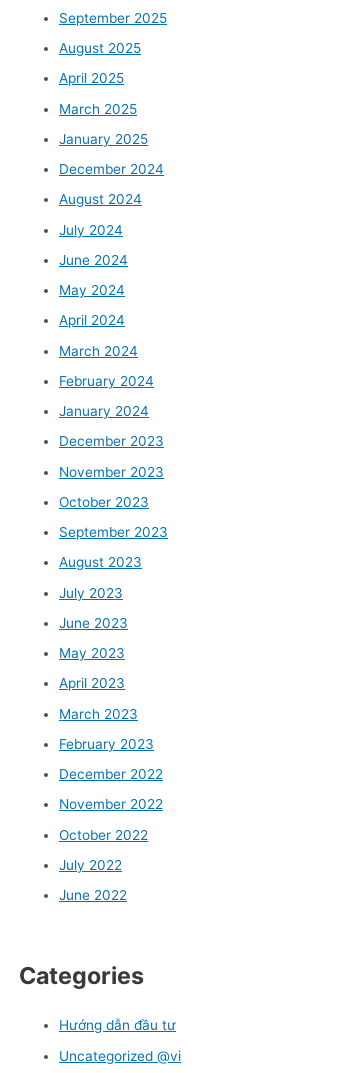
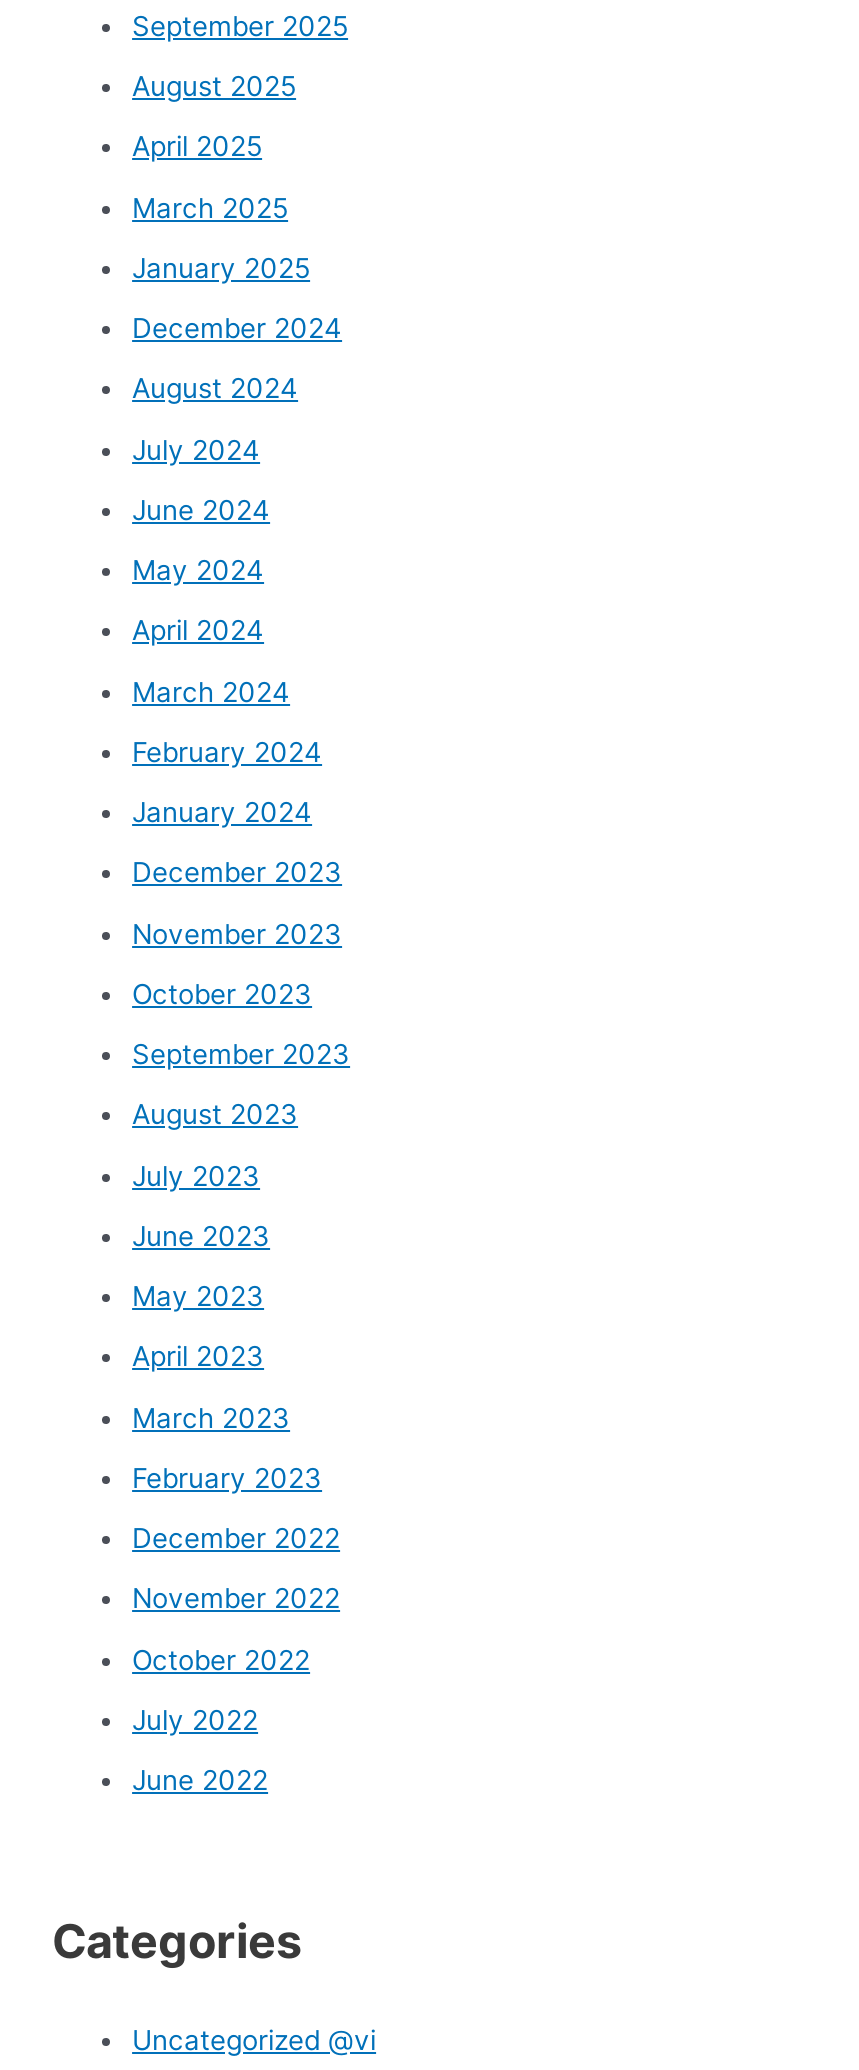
[59,1017,176,1033] Hướng dẫn đầu tư -> none

